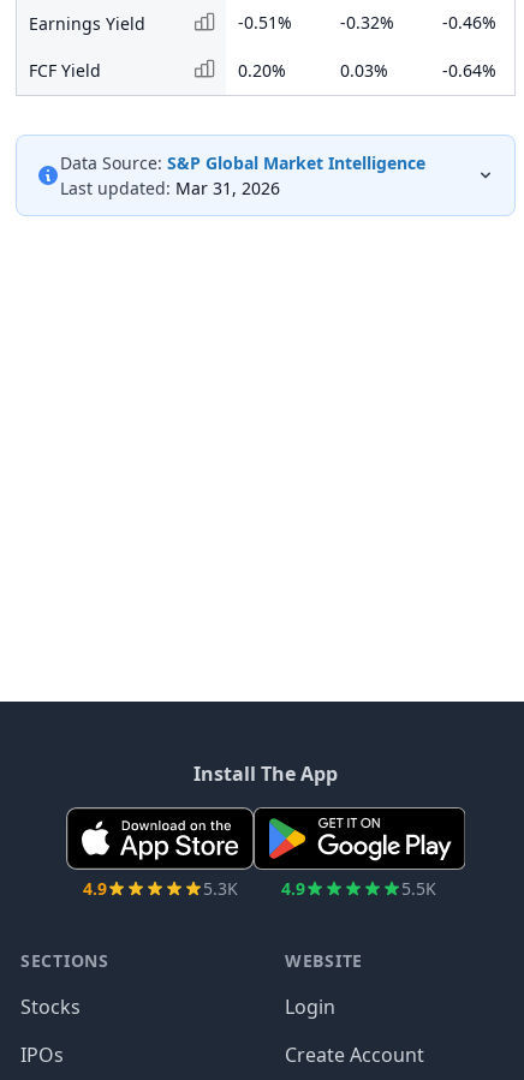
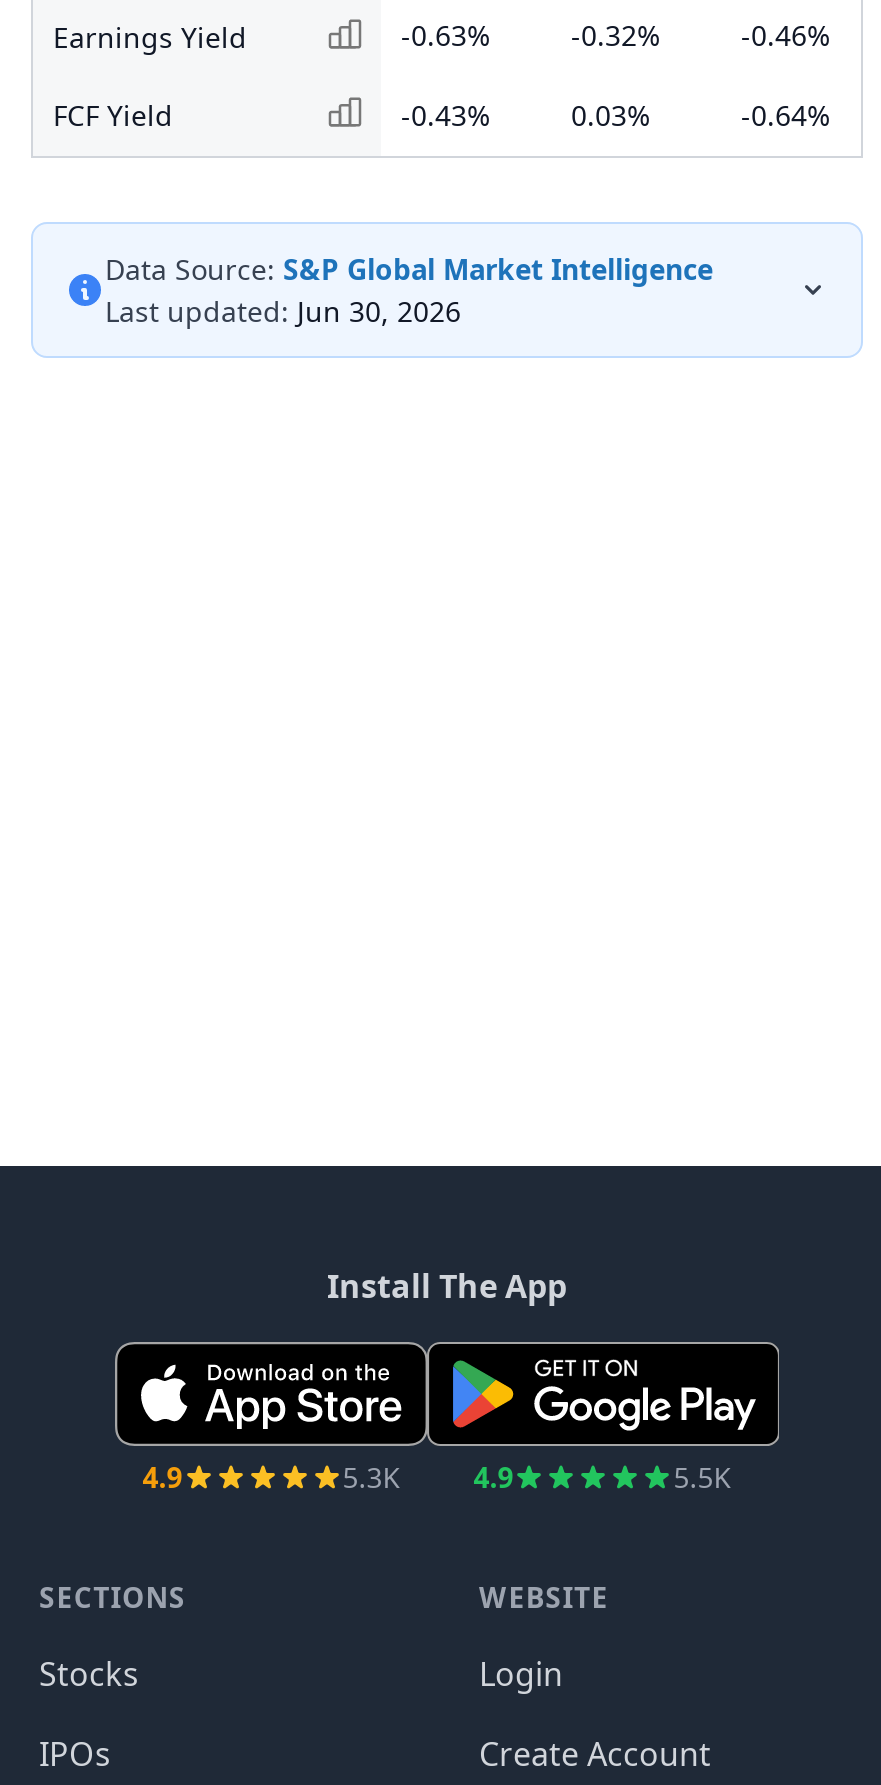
[238,11,292,34] -0.51% -> [401,16,491,54] -0.63%
[238,59,286,82] 0.20% -> [401,96,491,134] -0.43%
[60,177,280,199] Last updated: Mar 31, 2026 -> [105,292,461,330] Last updated: Jun 30, 2026

